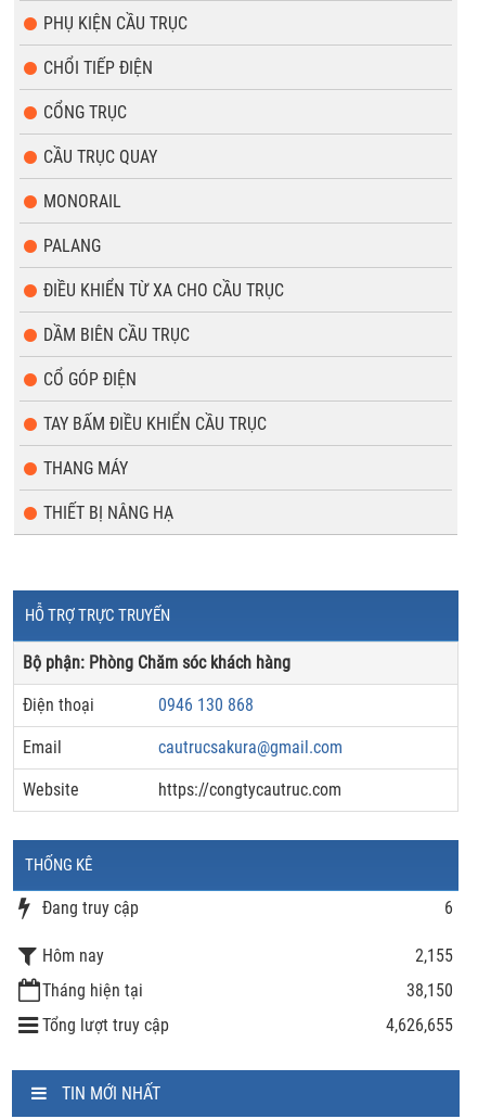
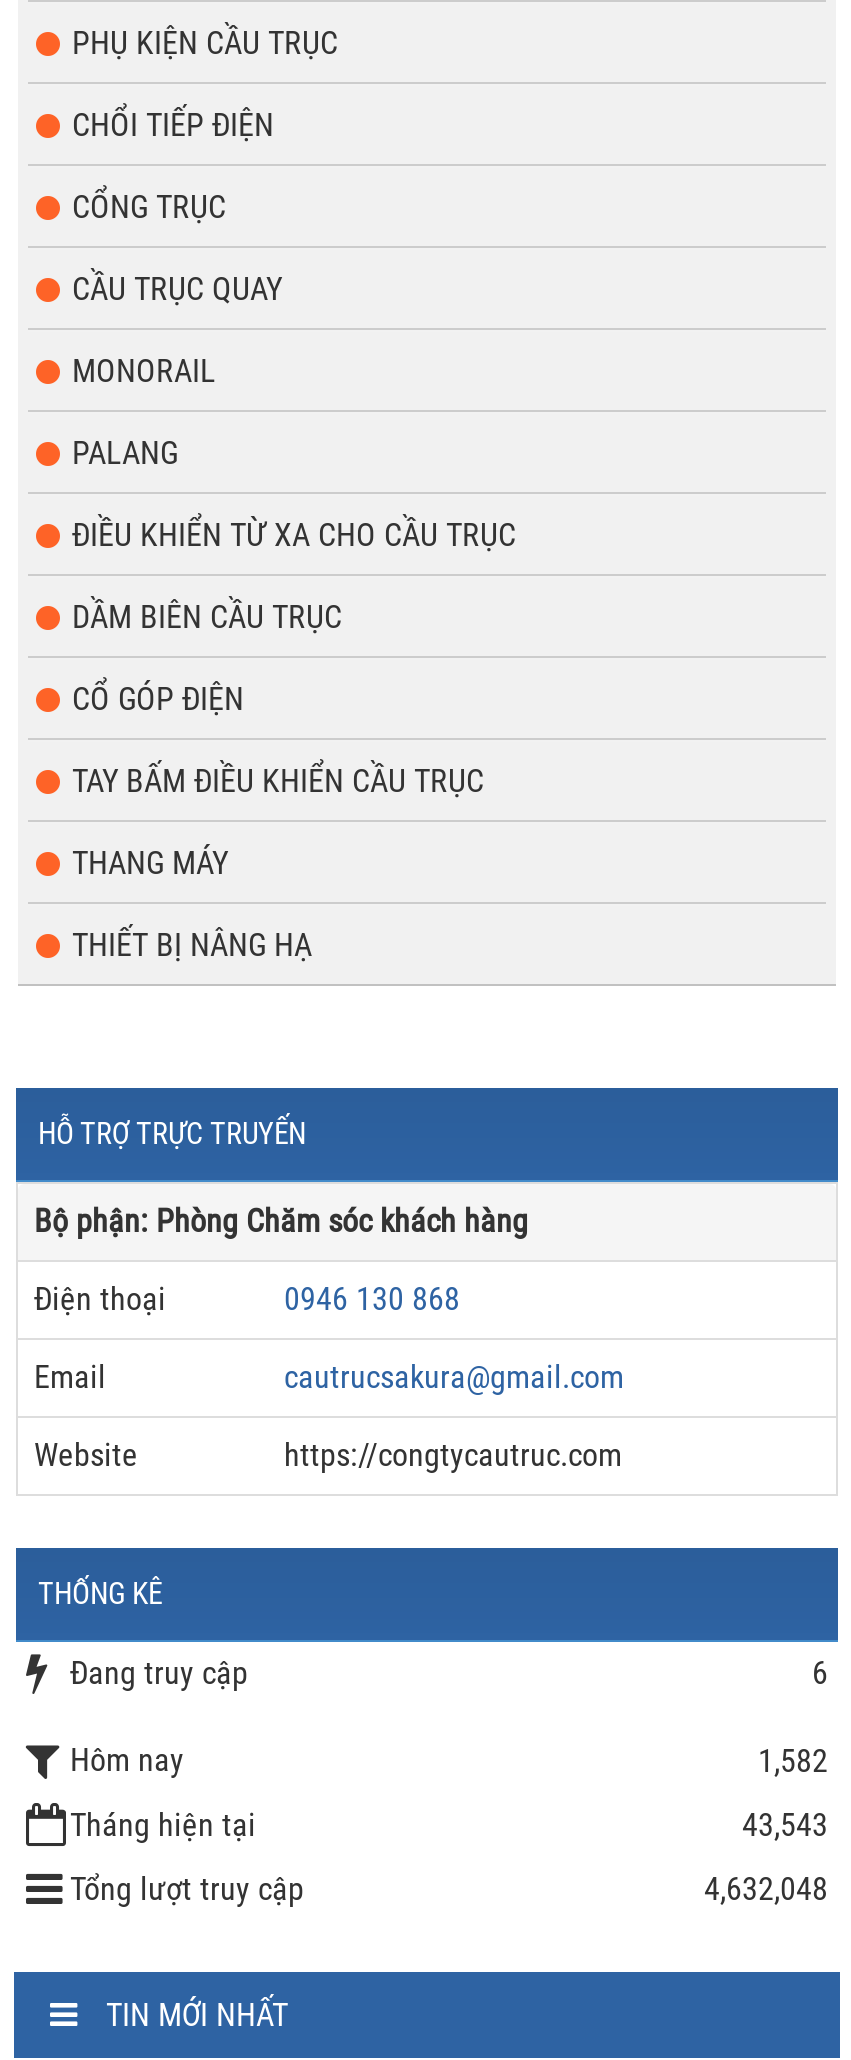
[415,945,453,965] 2,155 -> [758,1741,828,1779] 1,582
[406,980,453,1000] 38,150 -> [742,1805,828,1843] 43,543
[386,1014,453,1035] 4,626,655 -> [704,1869,828,1907] 4,632,048

